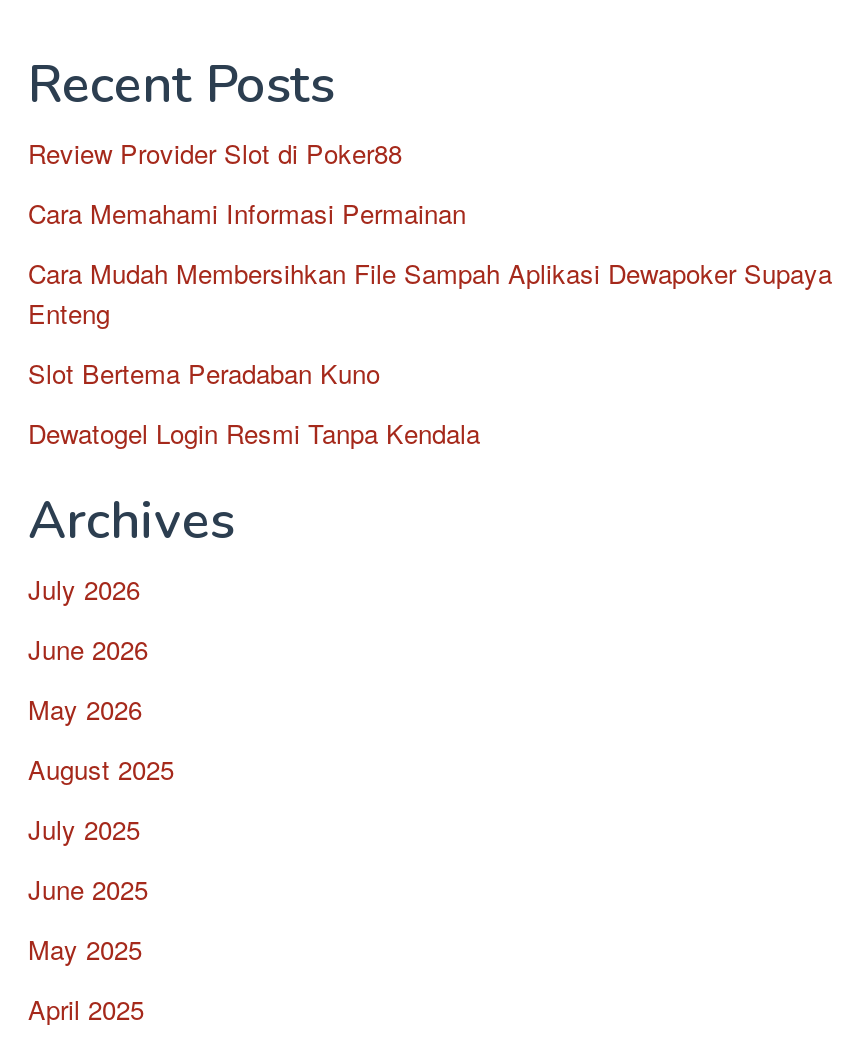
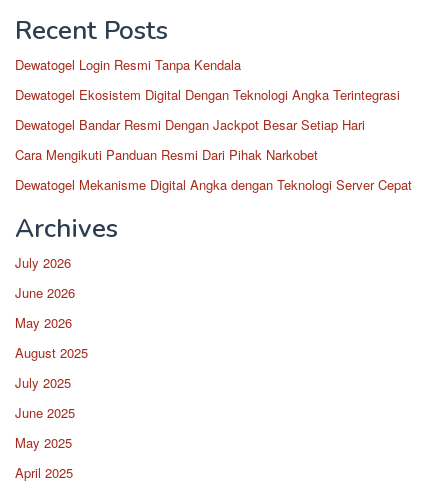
[28,134,832,392] Review Provider Slot di Poker88 | Cara Memahami Informasi Permainan | Cara Mudah Membersihkan File Sampah Aplikasi Dewapoker Supaya | Enteng | Slot Bertema Peradaban Kuno -> none
moved [28,414,480,452] -> [15,55,241,74]: Dewatogel Login Resmi Tanpa Kendala
none -> [15,85,412,194] Dewatogel Ekosistem Digital Dengan Teknologi Angka Terintegrasi | Dewatogel Bandar Resmi Dengan Jackpot Besar Setiap Hari | Cara Mengikuti Panduan Resmi Dari Pihak Narkobet | Dewatogel Mekanisme Digital Angka dengan Teknologi Server Cepat

